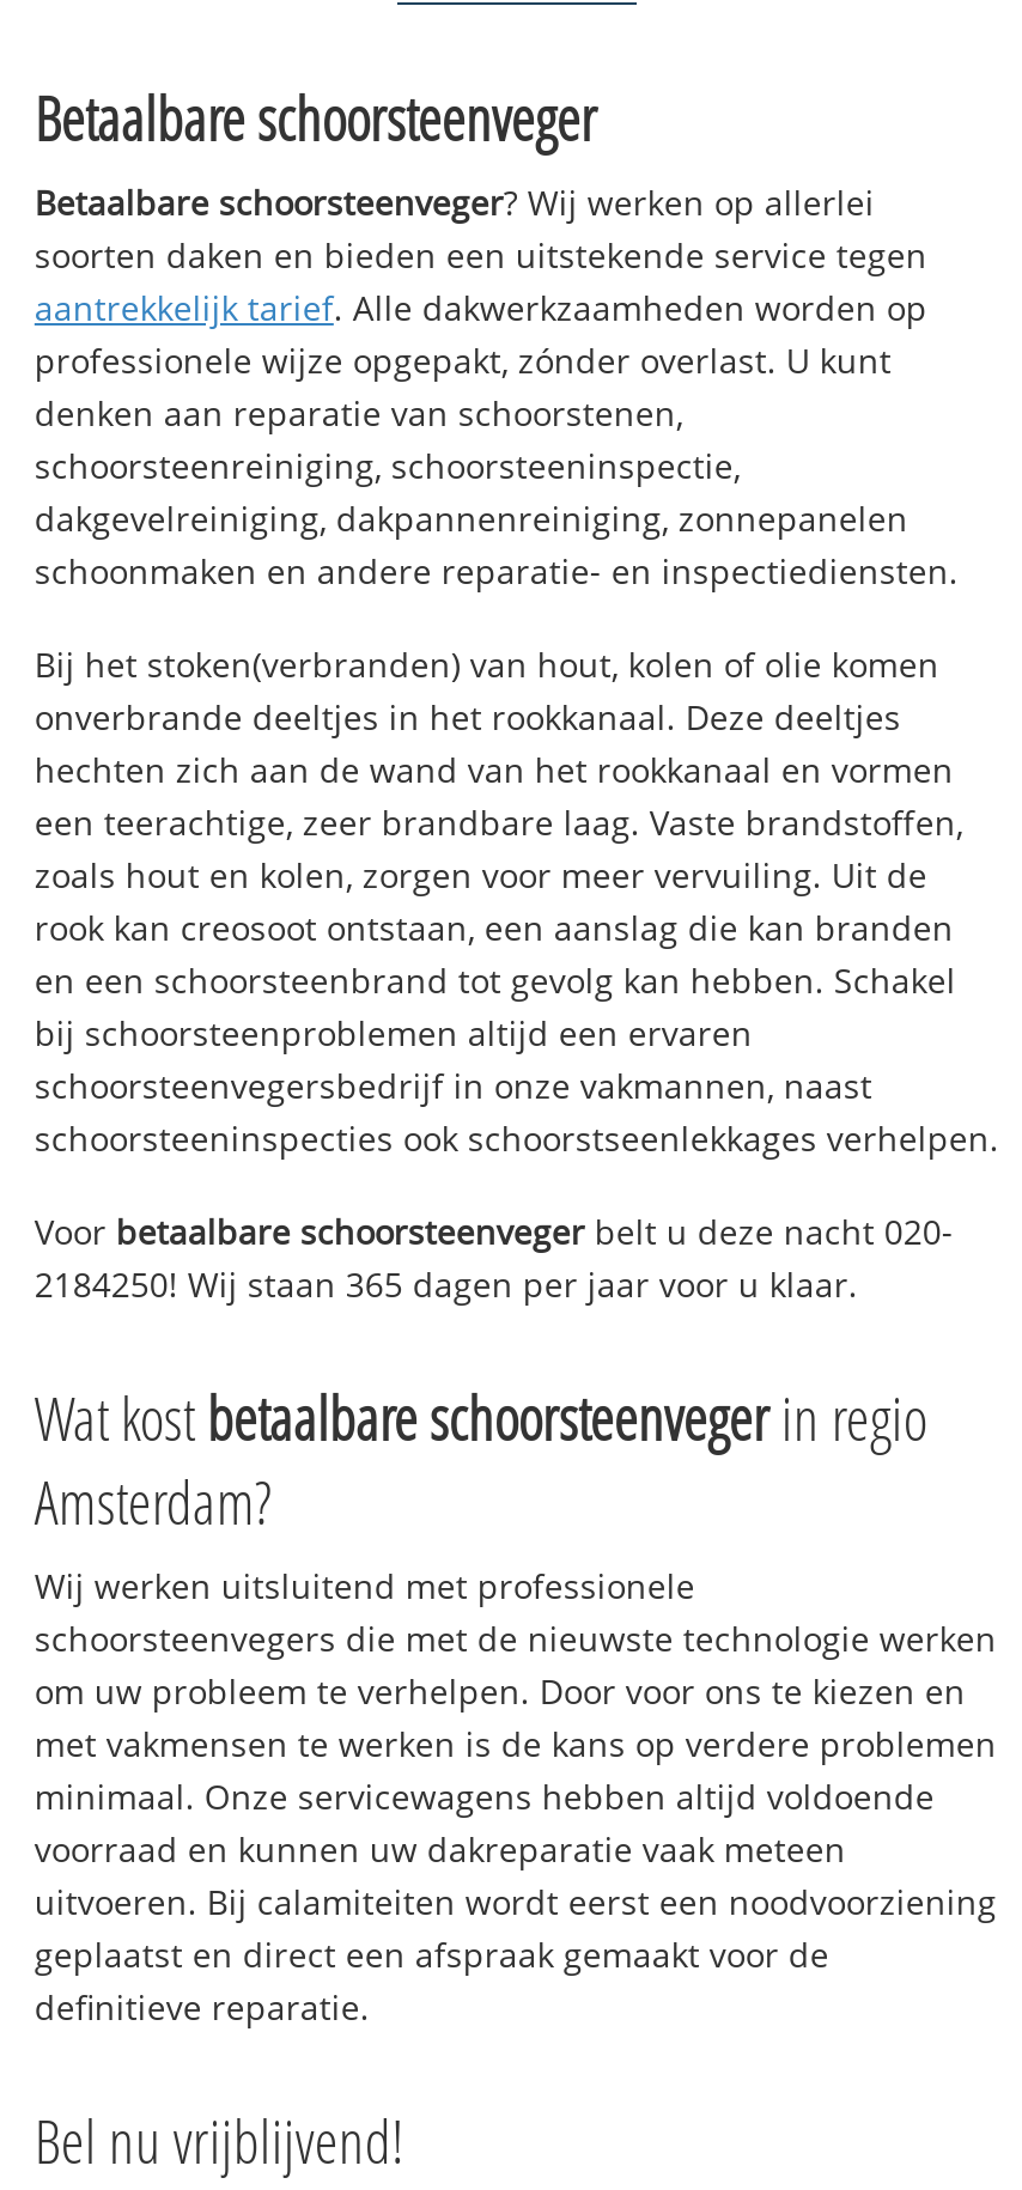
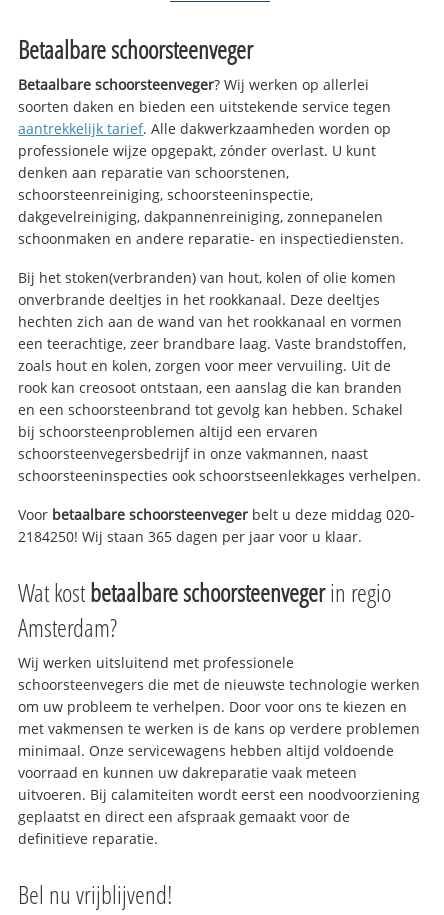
[34,1208,954,1254] Voor betaalbare schoorsteenveger belt u deze nacht 020- -> [18,505,415,524] Voor betaalbare schoorsteenveger belt u deze middag 020-

